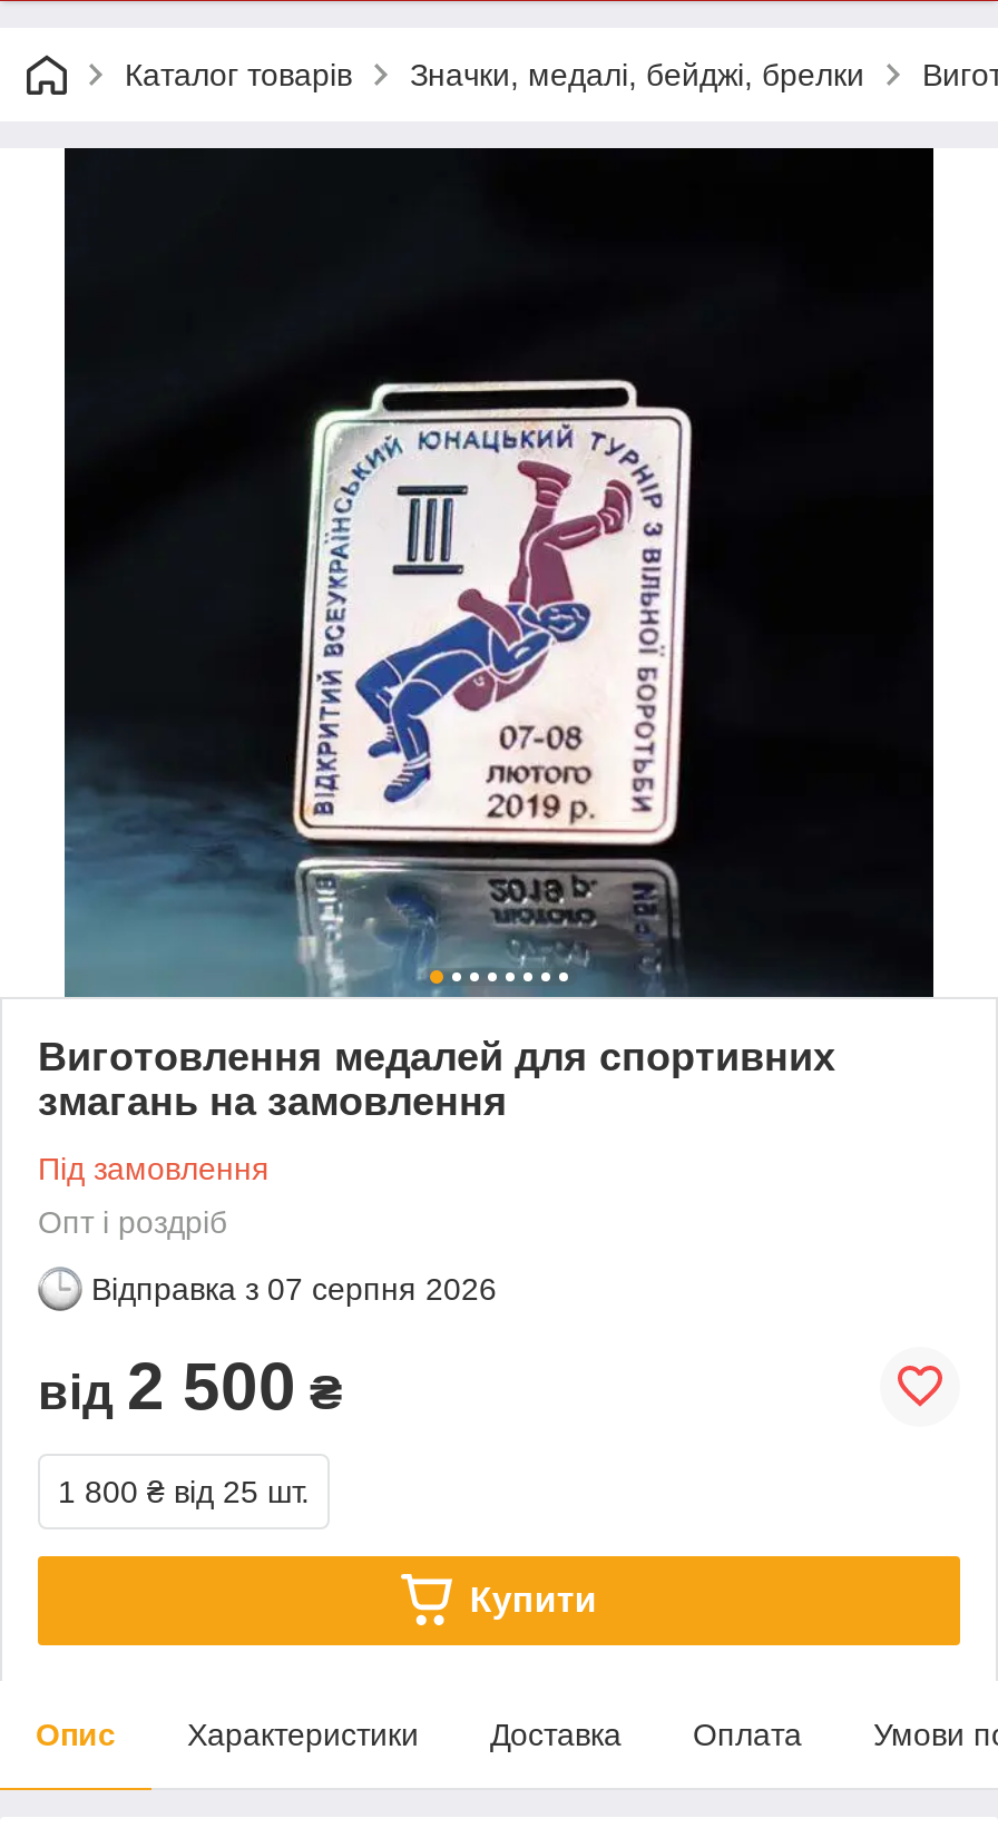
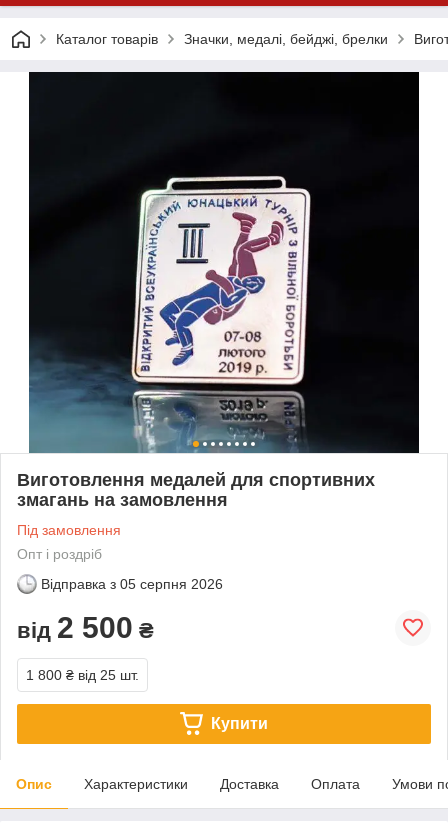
[91,1271,497,1306] Відправка з 07 серпня 2026 -> [41,576,223,592] Відправка з 05 серпня 2026

